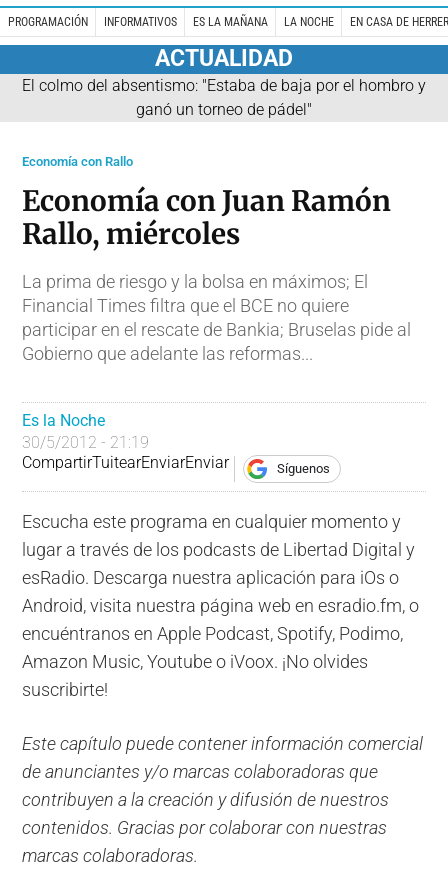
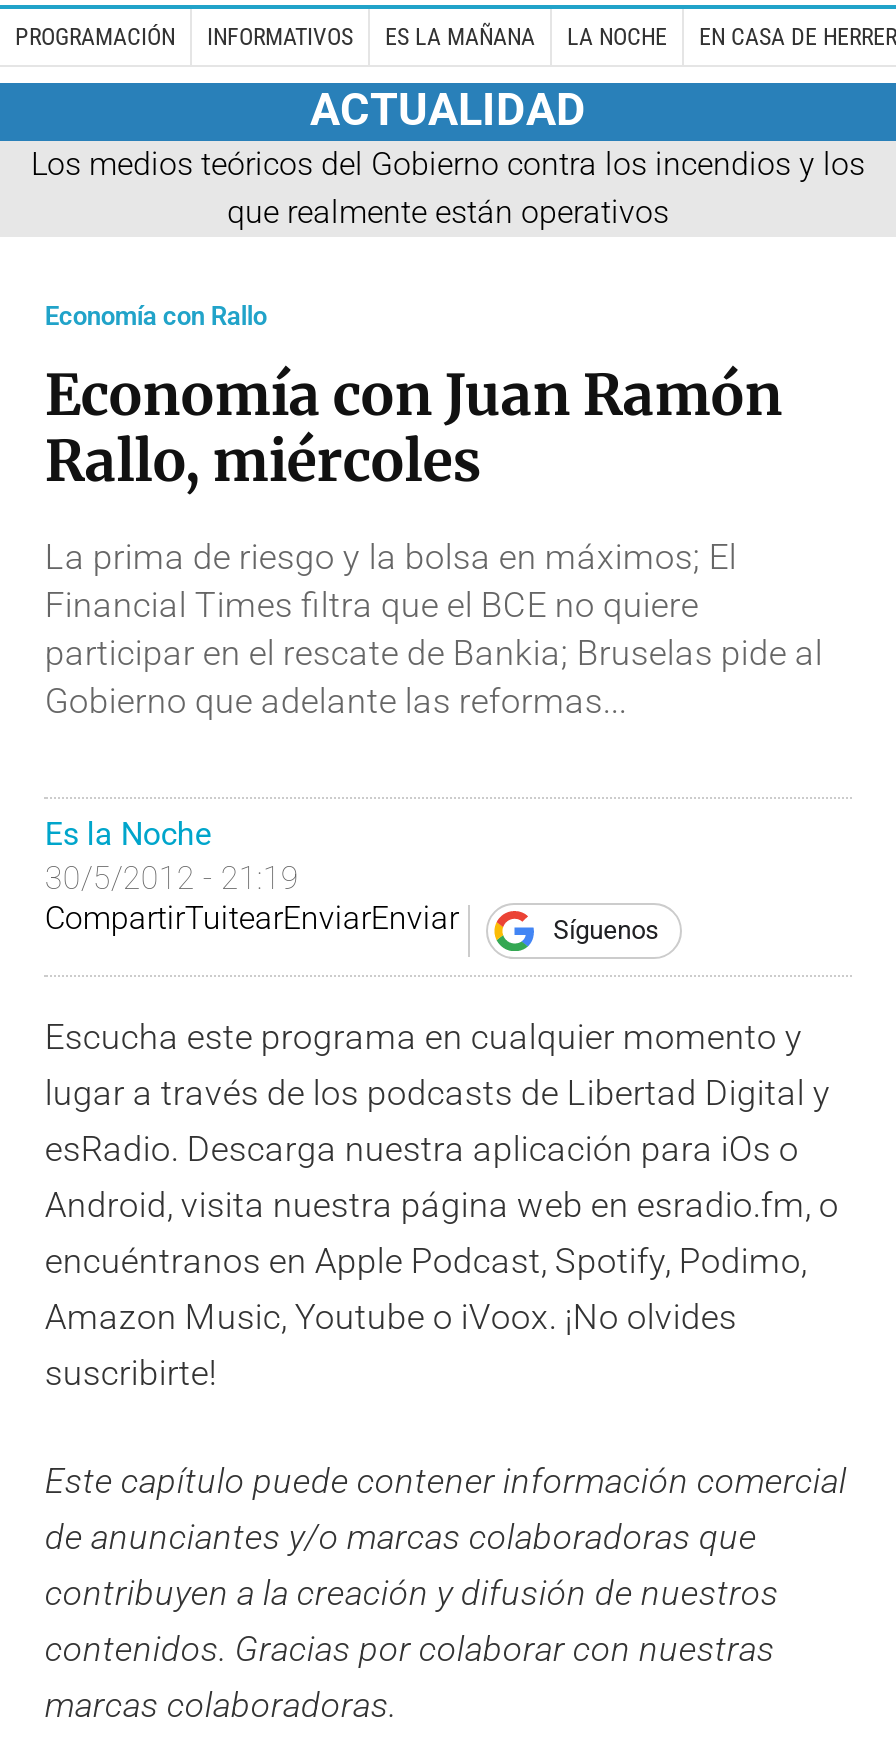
[22,76,426,119] El colmo del absentismo: "Estaba de baja por el hombro y | ganó un torneo de pádel" -> [31,144,865,230] Los medios teóricos del Gobierno contra los incendios y los | que realmente están operativos

